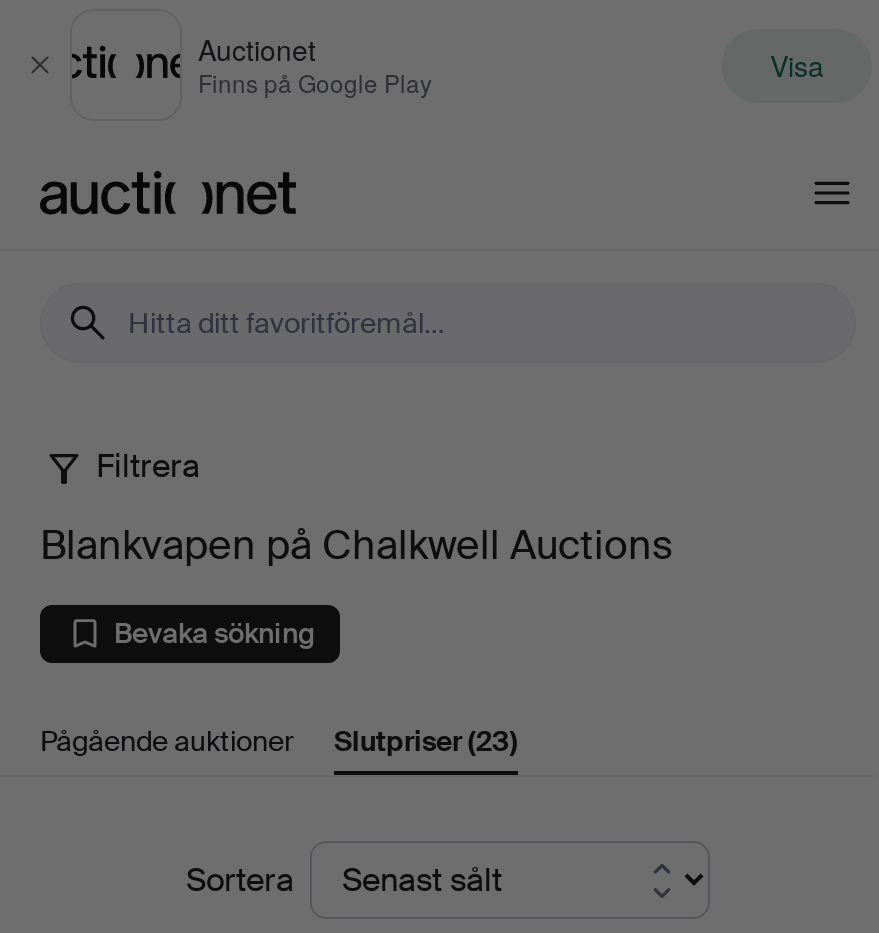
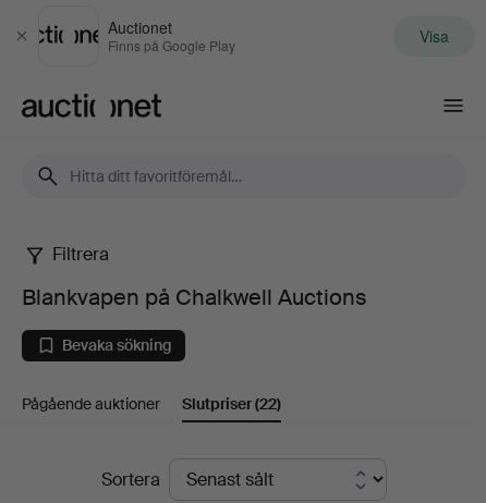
[334,722,518,758] Slutpriser(23) -> [182,394,281,413] Slutpriser(22)

